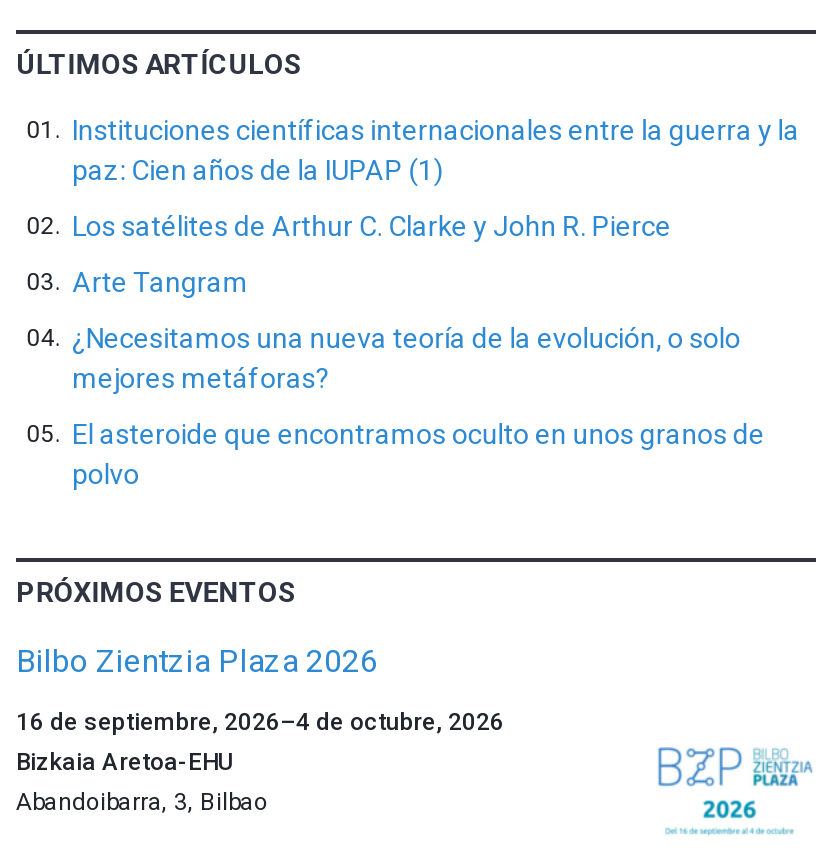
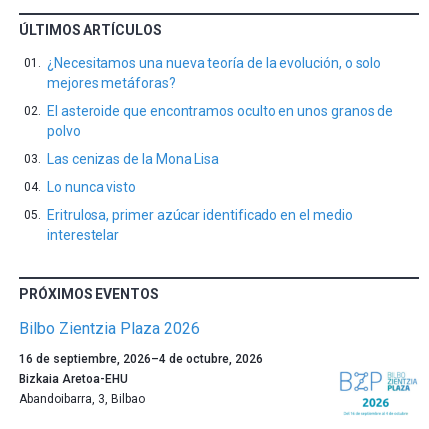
[72,114,799,298] Instituciones científicas internacionales entre la guerra y la | paz: Cien años de la IUPAP (1) | Los satélites de Arthur C. Clarke y John R. Pierce | Arte Tangram -> none
moved [72,322,765,490] -> [47,55,393,139]: ¿Necesitamos una nueva teoría de la evolución, o solo | mejores metáforas? | El asteroide que encontramos oculto en unos granos de | polvo
none -> [47,151,352,243] Las cenizas de la Mona Lisa | Lo nunca visto | Eritrulosa, primer azúcar identificado en el medio | interestelar

